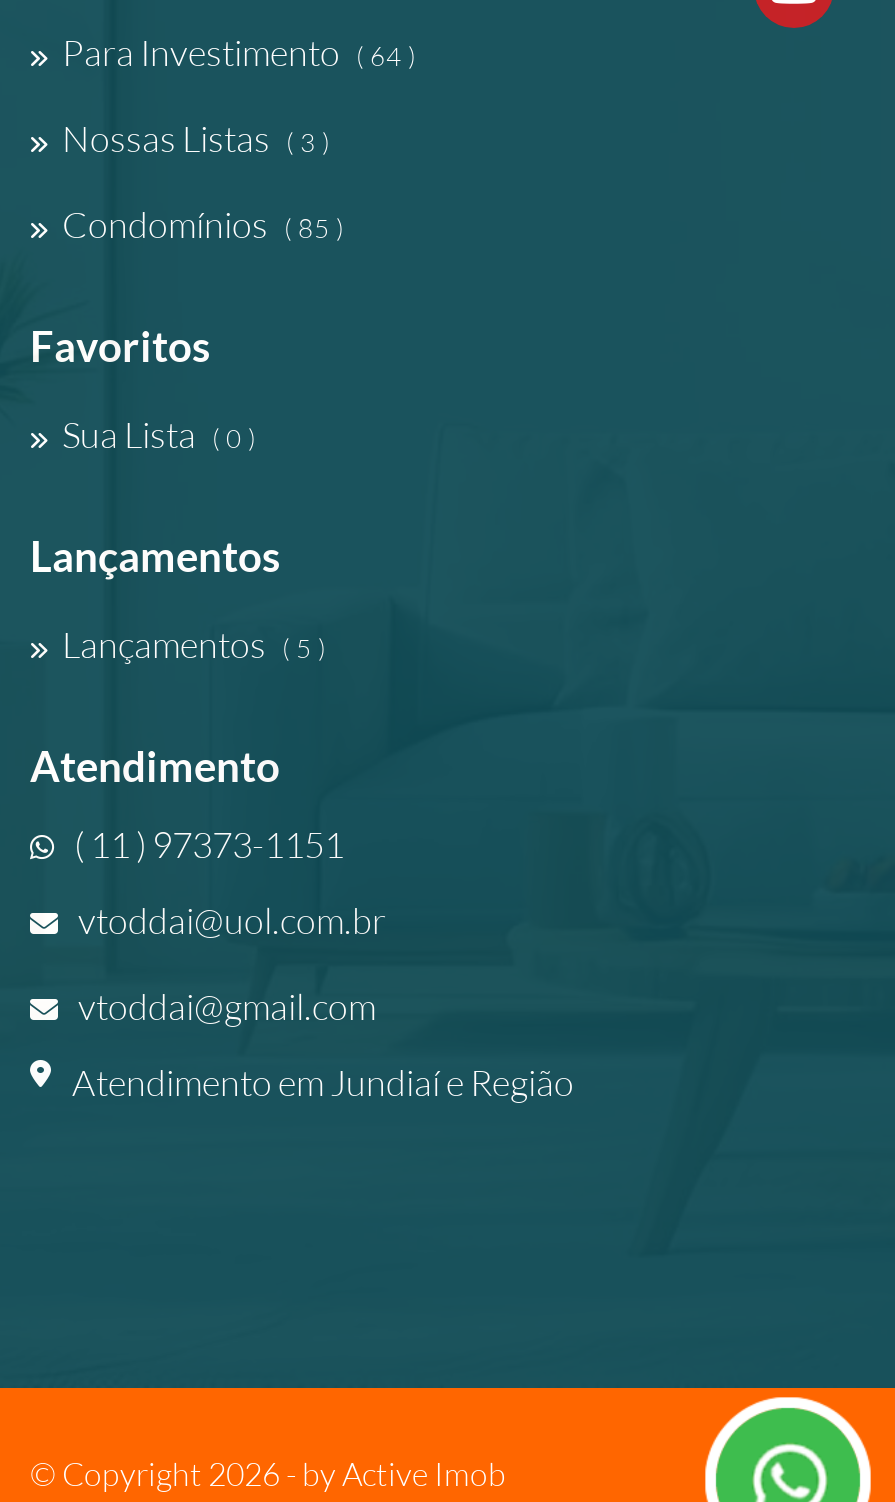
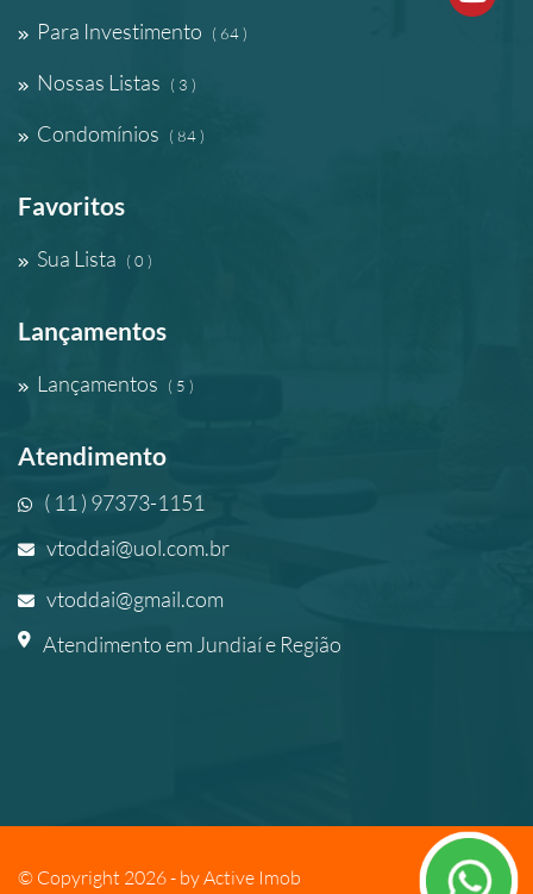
[62,202,344,246] Condomínios ( 85 ) -> [37,120,205,146] Condomínios ( 84 )

